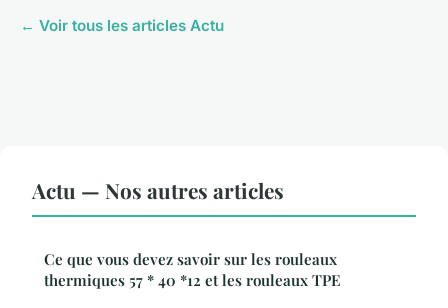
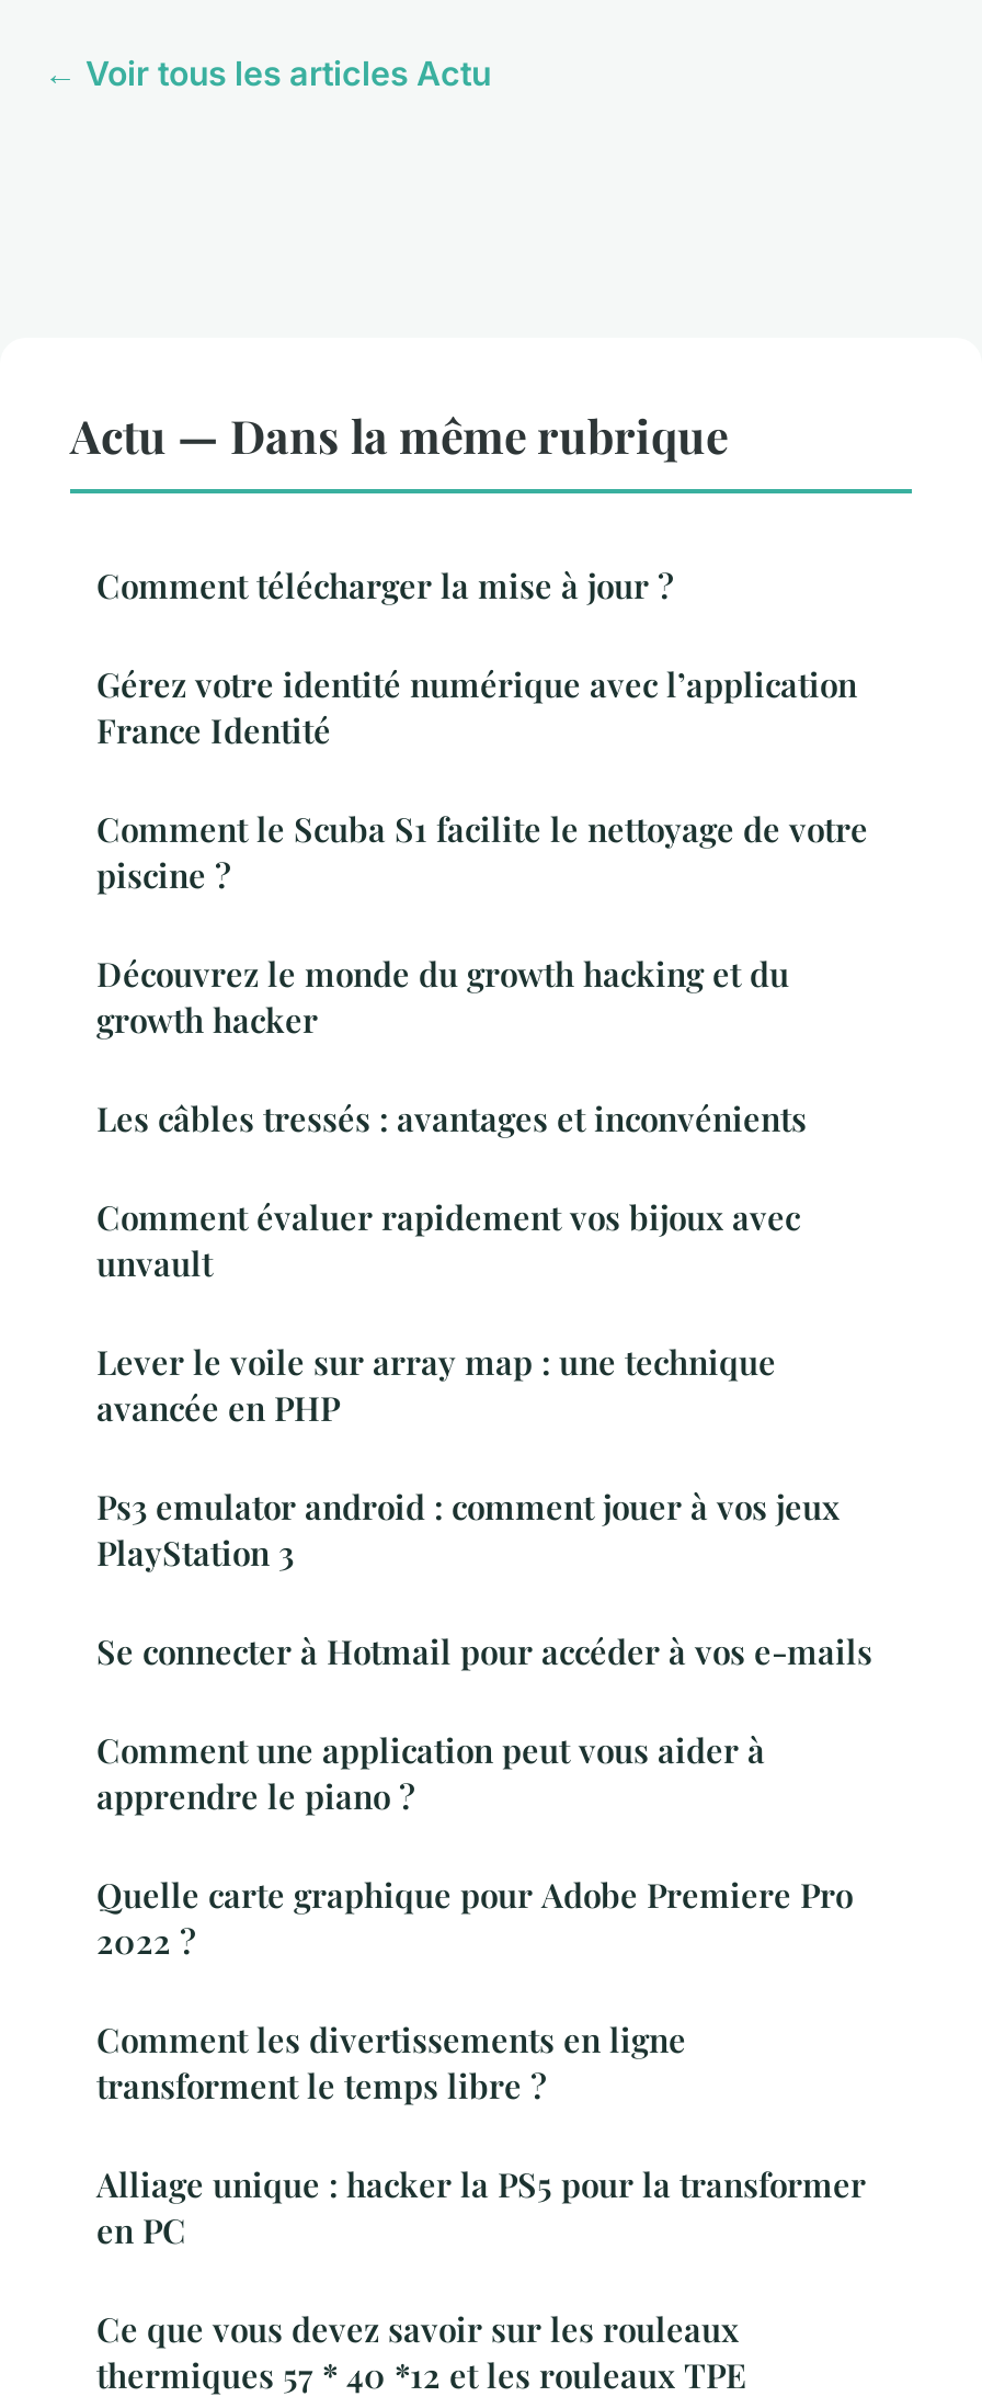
[32,176,284,204] Actu — Nos autres articles -> [70,404,872,2253] Actu — Dans la même rubrique | Comment télécharger la mise à jour ? | Gérez votre identité numérique avec l’application | France Identité | Comment le Scuba S1 facilite le nettoyage de votre | piscine ? | Découvrez le monde du growth hacking et du | growth hacker | Les câbles tressés : avantages et inconvénients | Comment évaluer rapidement vos bijoux avec | unvault | Lever le voile sur array map : une technique | avancée en PHP | Ps3 emulator android : comment jouer à vos jeux | PlayStation 3 | Se connecter à Hotmail pour accéder à vos e-mails | Comment une application peut vous aider à | apprendre le piano ? | Quelle carte graphique pour Adobe Premiere Pro | 2022 ? | Comment les divertissements en ligne | transforment le temps libre ? | Alliage unique : hacker la PS5 pour la transformer | en PC

